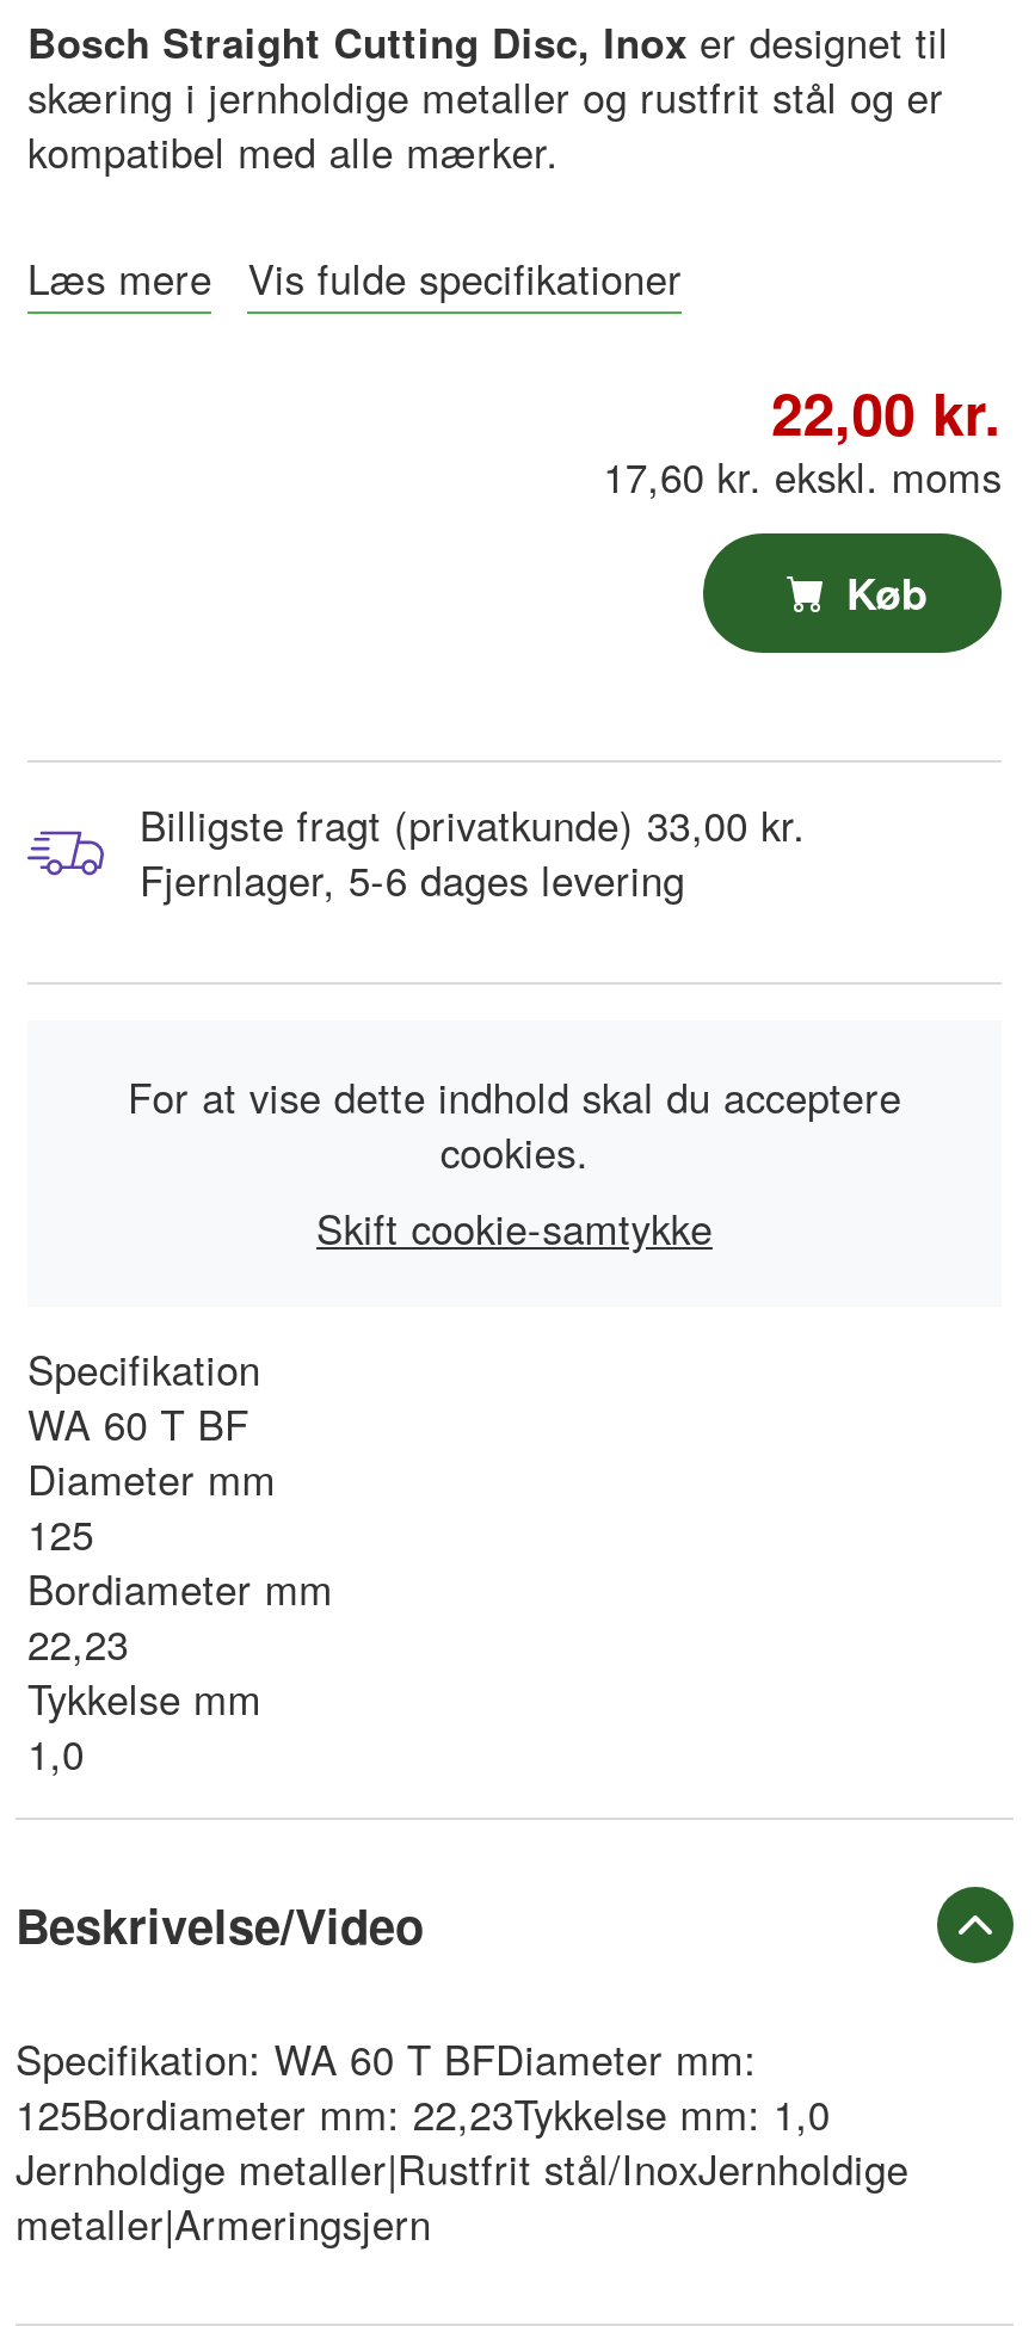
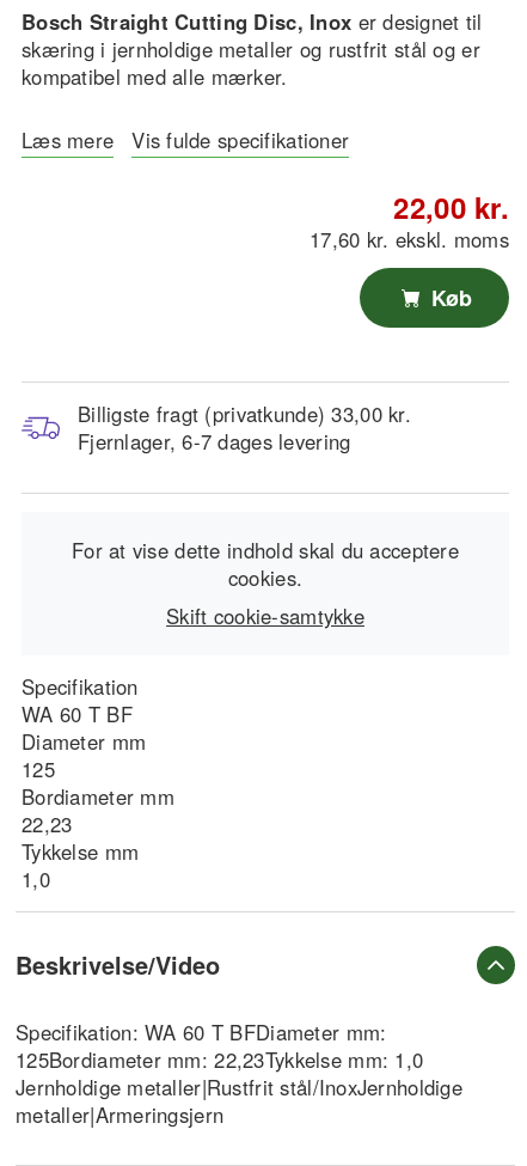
[140,851,685,909] Fjernlager, 5-6 dages levering -> [78,427,351,456] Fjernlager, 6-7 dages levering

